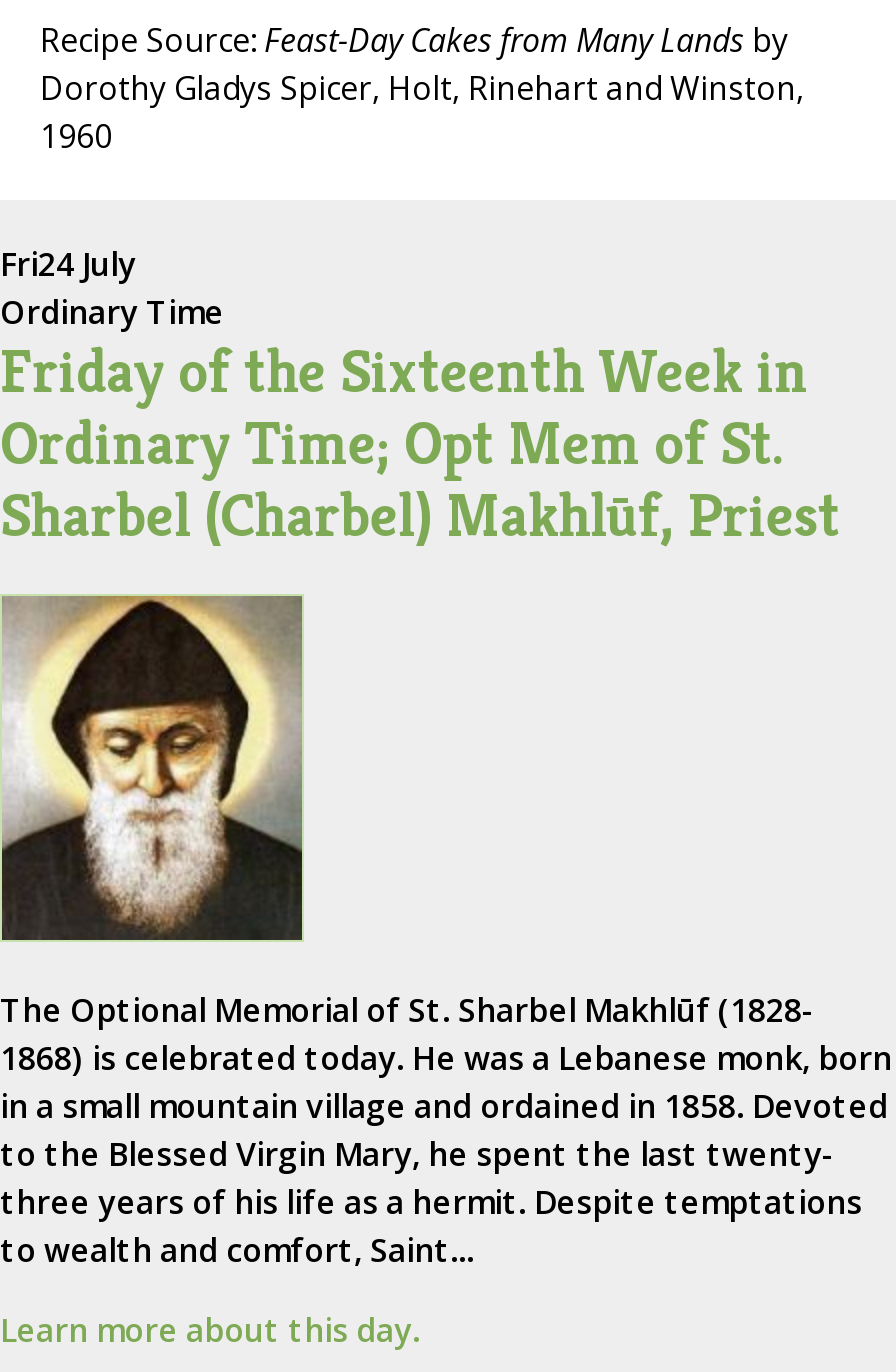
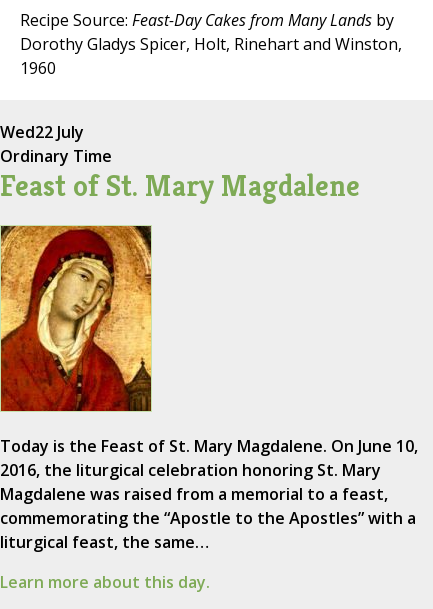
[0,243,136,287] Fri24 July -> [0,121,84,143] Wed22 July
[0,335,840,555] Friday of the Sixteenth Week in | Ordinary Time; Opt Mem of St. | Sharbel (Charbel) Makhlūf, Priest -> [0,167,360,205] Feast of St. Mary Magdalene
[6,594,304,854] [image] -> [3,285,152,403] [image]
[0,987,892,1271] The Optional Memorial of St. Sharbel Makhlūf (1828- | 1868) is celebrated today. He was a Lebanese monk, born | in a small mountain village and ordained in 1858. Devoted | to the Blessed Virgin Mary, he spent the last twenty- | three years of his life as a hermit. Despite temptations | to wealth and comfort, Saint… -> [0,434,418,552] Today is the Feast of St. Mary Magdalene. On June 10, | 2016, the liturgical celebration honoring St. Mary | Magdalene was raised from a memorial to a feast, | commemorating the “Apostle to the Apostles” with a | liturgical feast, the same…

